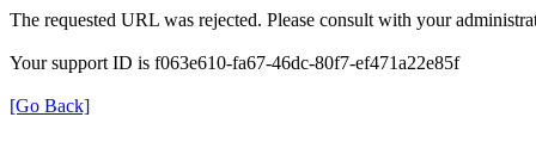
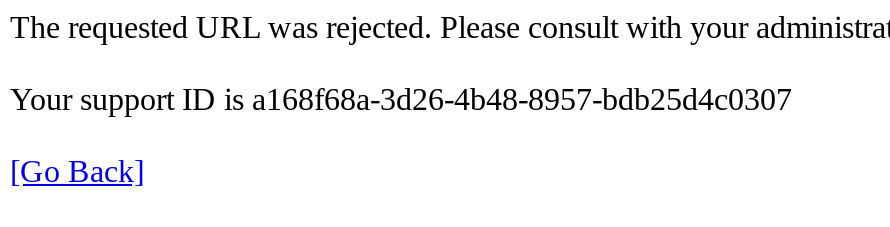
[10,53,459,73] Your support ID is f063e610-fa67-46dc-80f7-ef471a22e85f -> [10,82,792,116] Your support ID is a168f68a-3d26-4b48-8957-bdb25d4c0307

